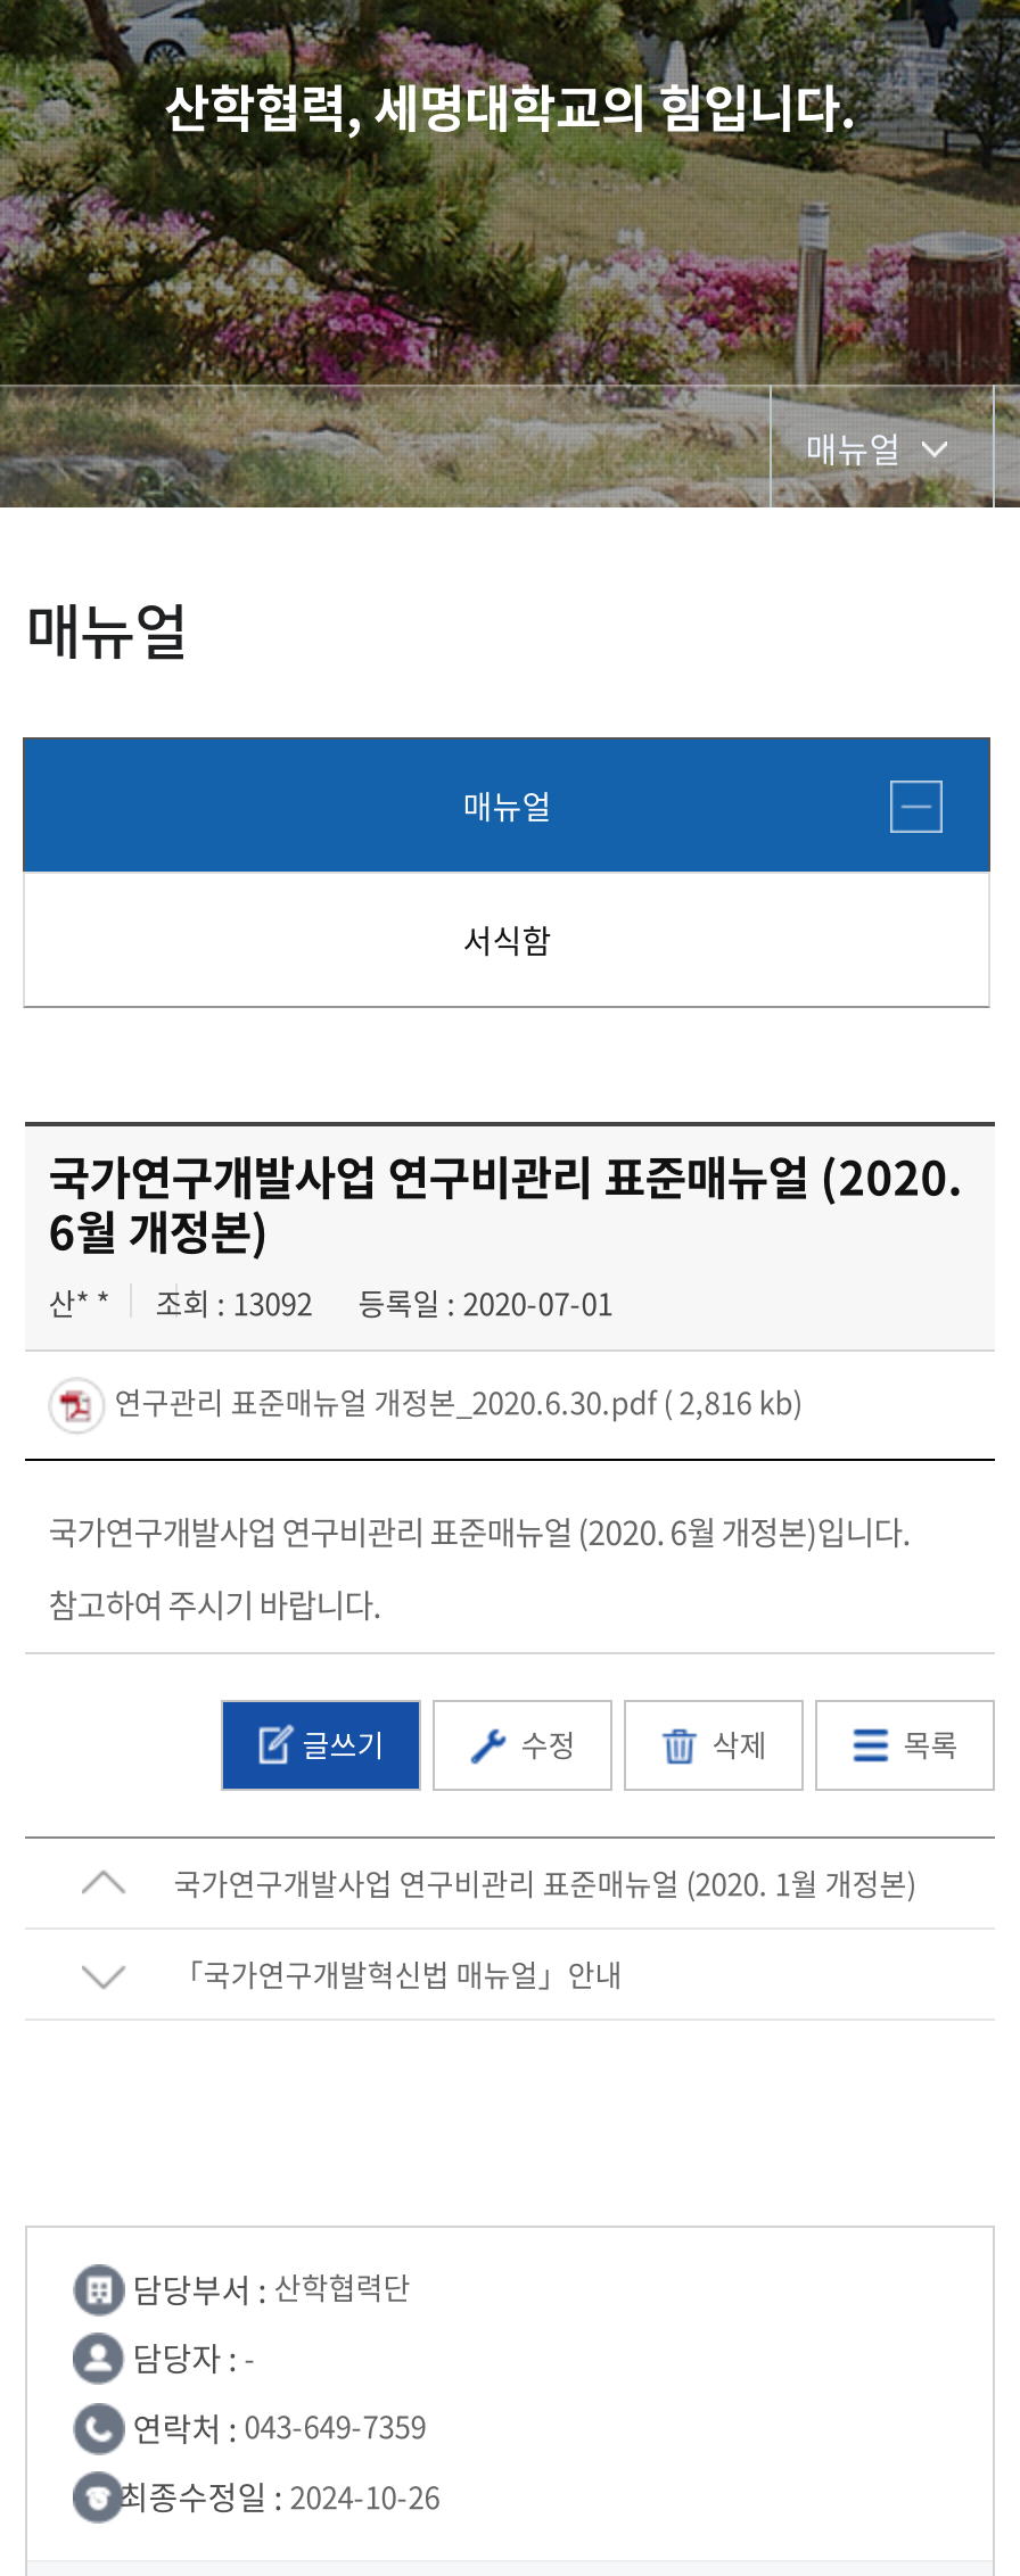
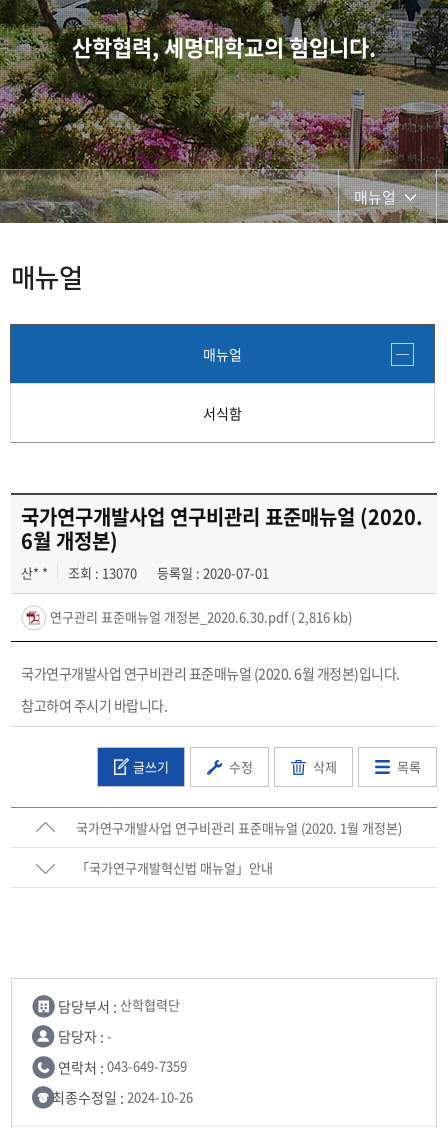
[48,1281,613,1324] 산* * 조회 : 13092 등록일 : 2020-07-01 -> [21,563,269,582] 산* * 조회 : 13070 등록일 : 2020-07-01

